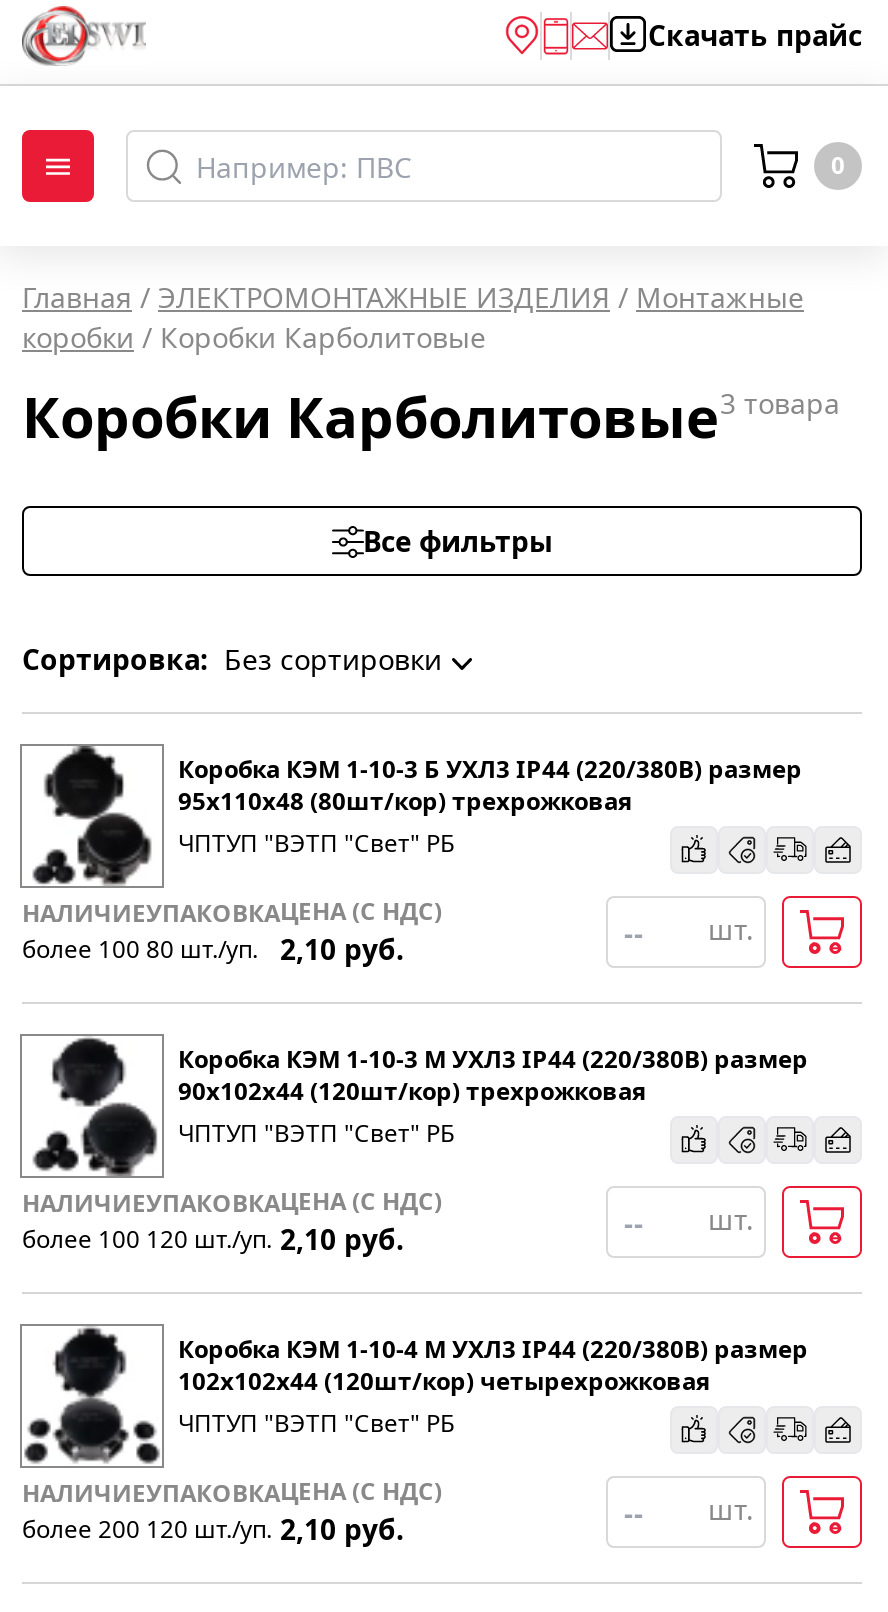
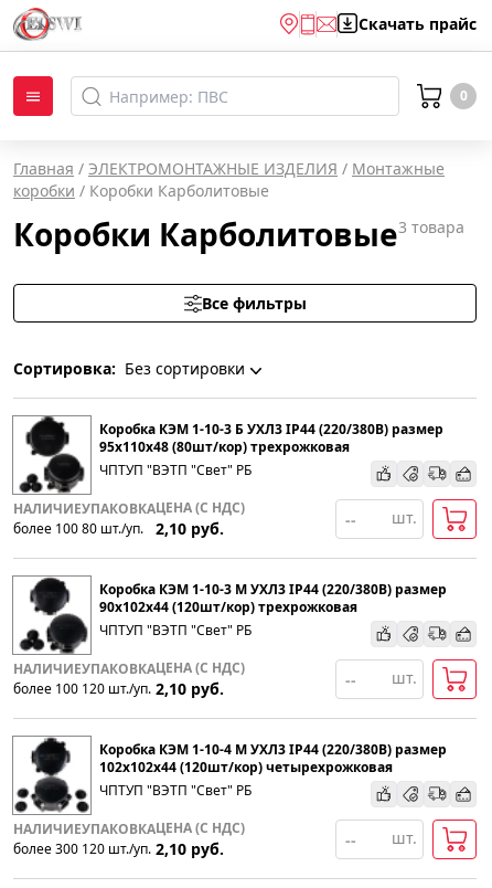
[22,1510,404,1548] более 200 120 шт./уп. 2,10 руб. -> [13,838,224,859] более 300 120 шт./уп. 2,10 руб.

